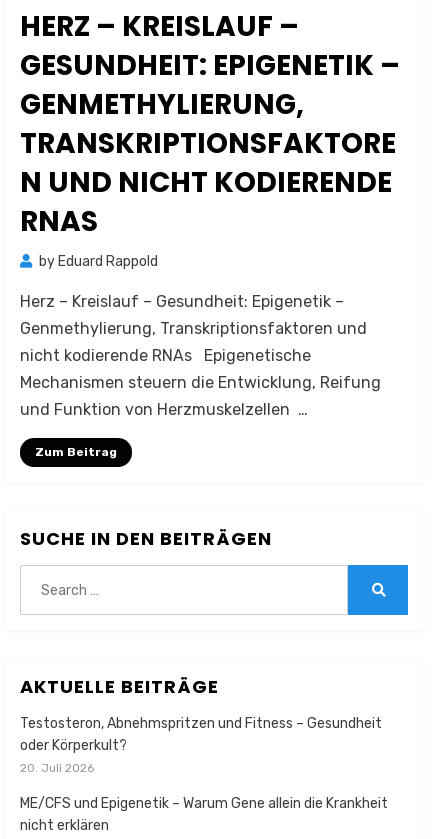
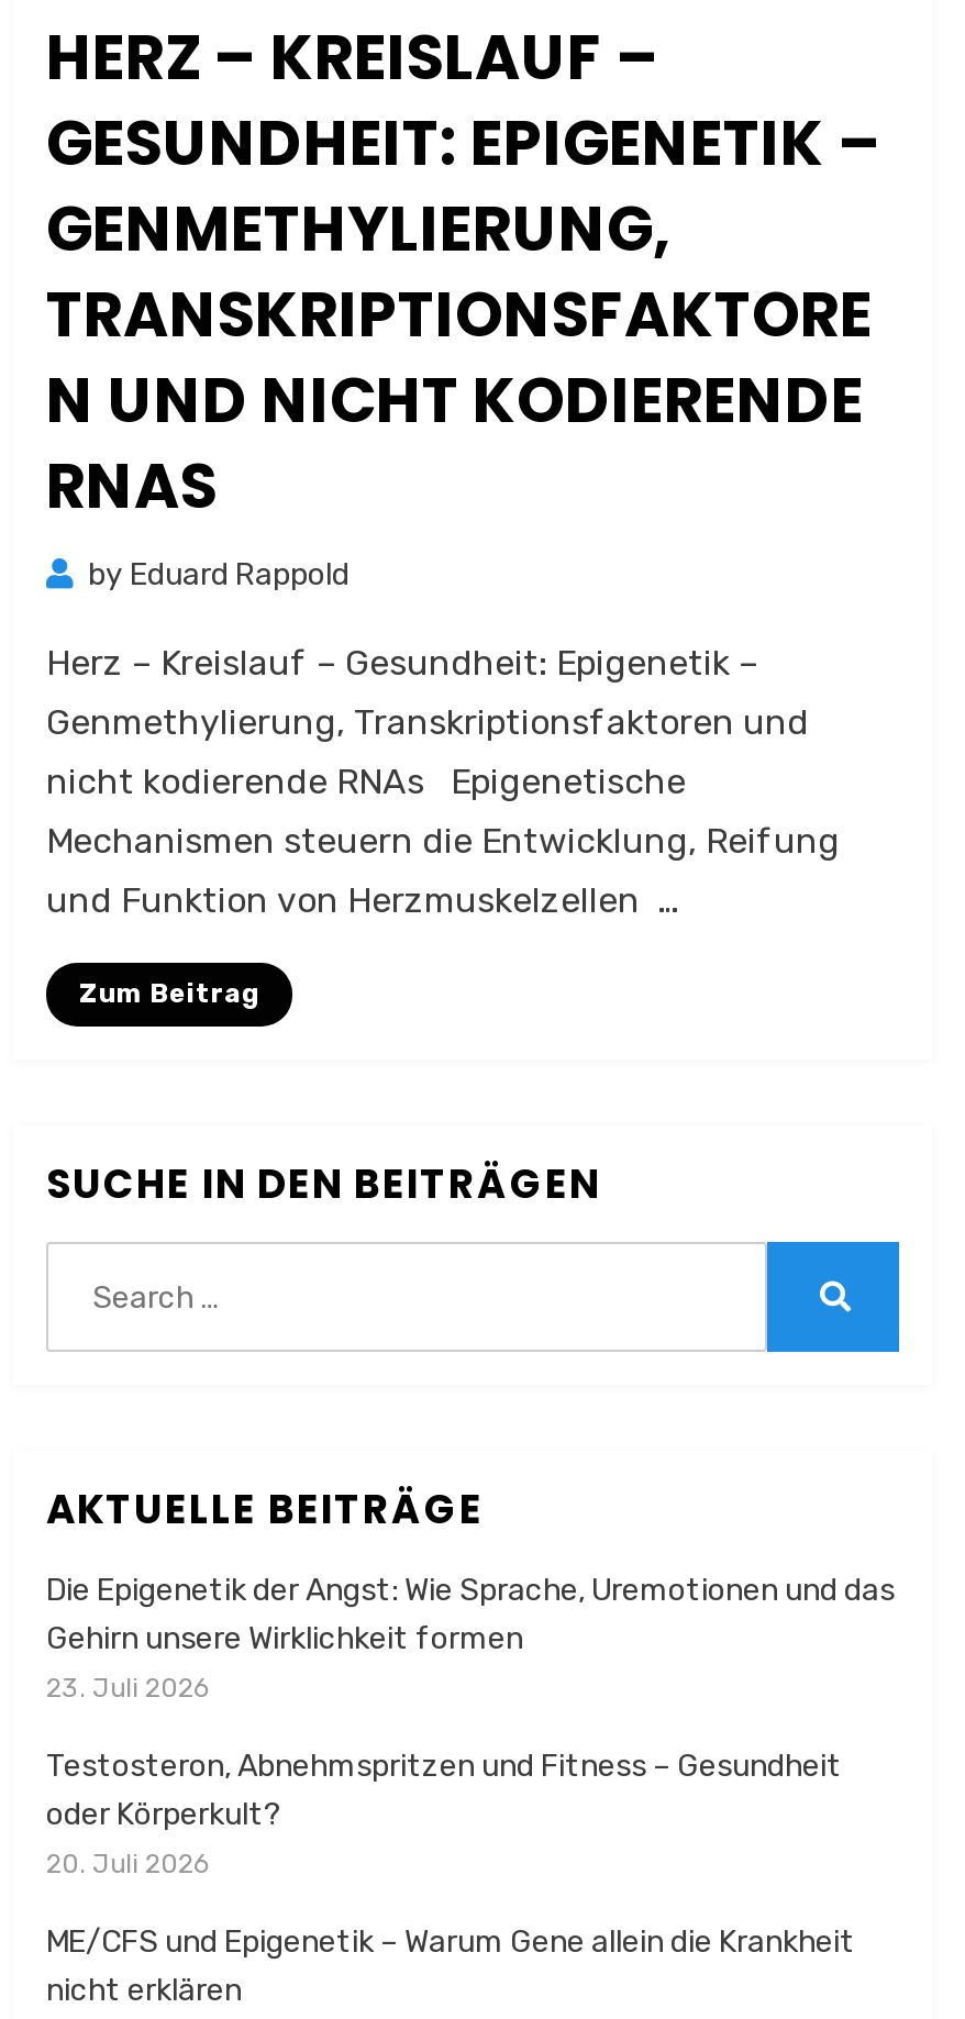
none -> [46,1572,895,1704] Die Epigenetik der Angst: Wie Sprache, Uremotionen und das | Gehirn unsere Wirklichkeit formen | 23. Juli 2026

